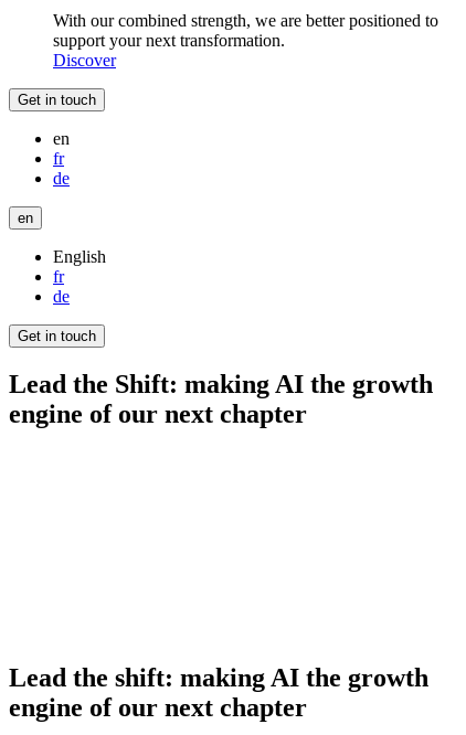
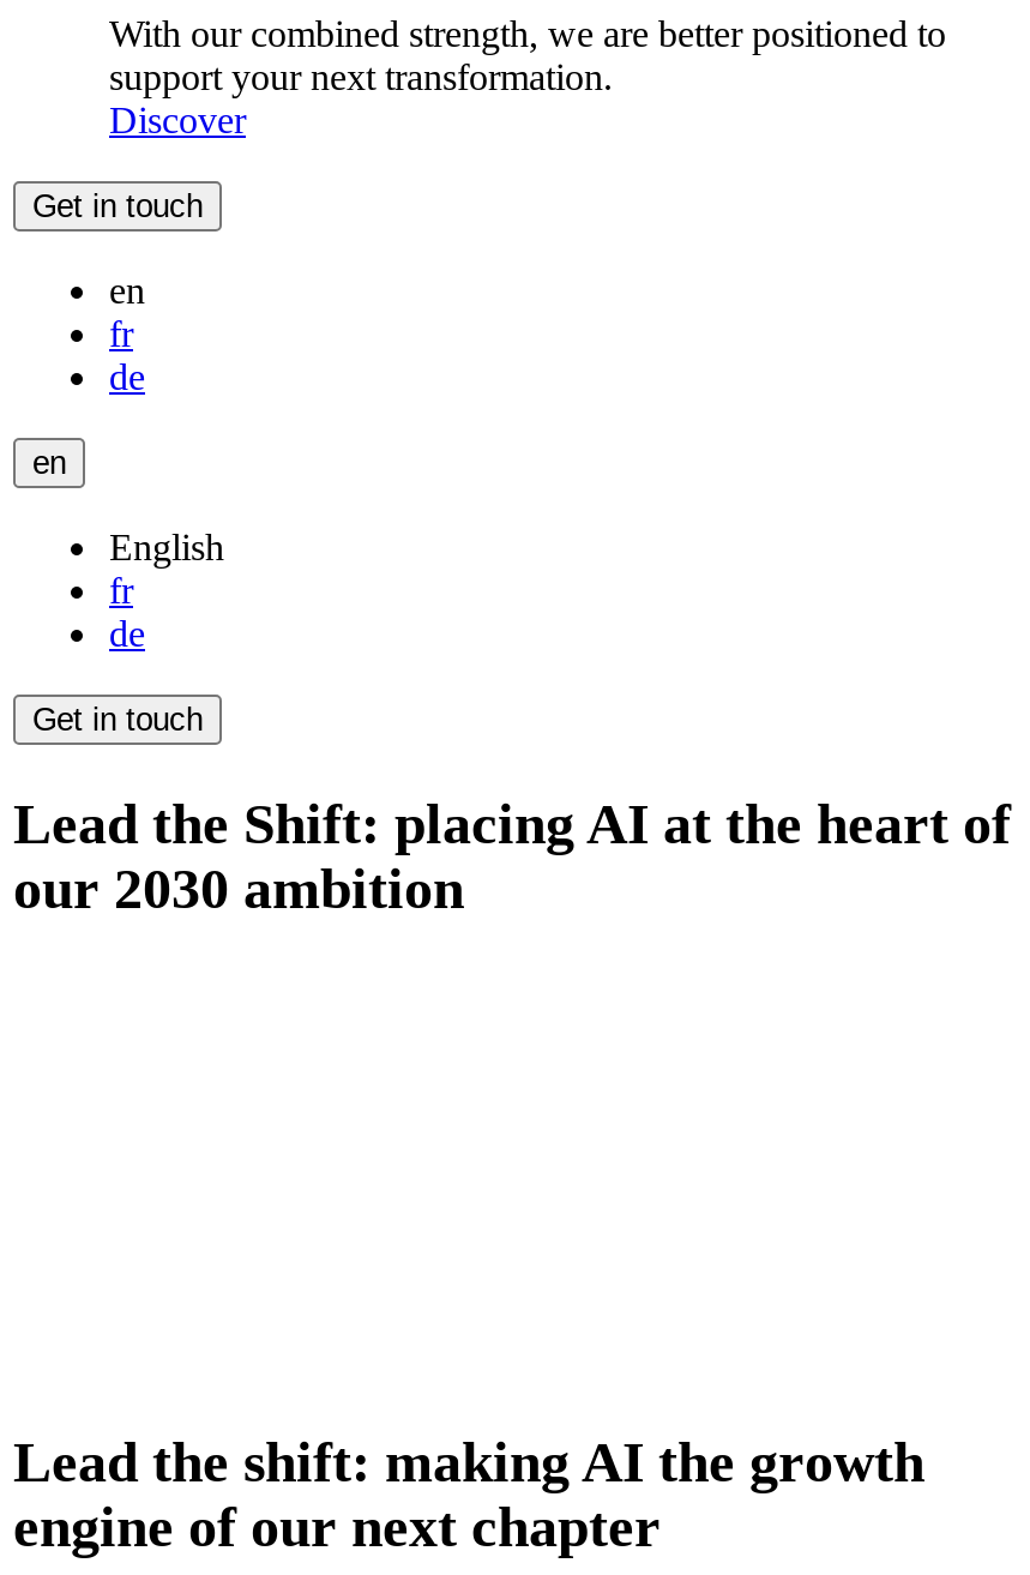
[9,370,433,428] Lead the Shift: making AI the growth | engine of our next chapter -> [13,793,1011,920] Lead the Shift: placing AI at the heart of | our 2030 ambition

